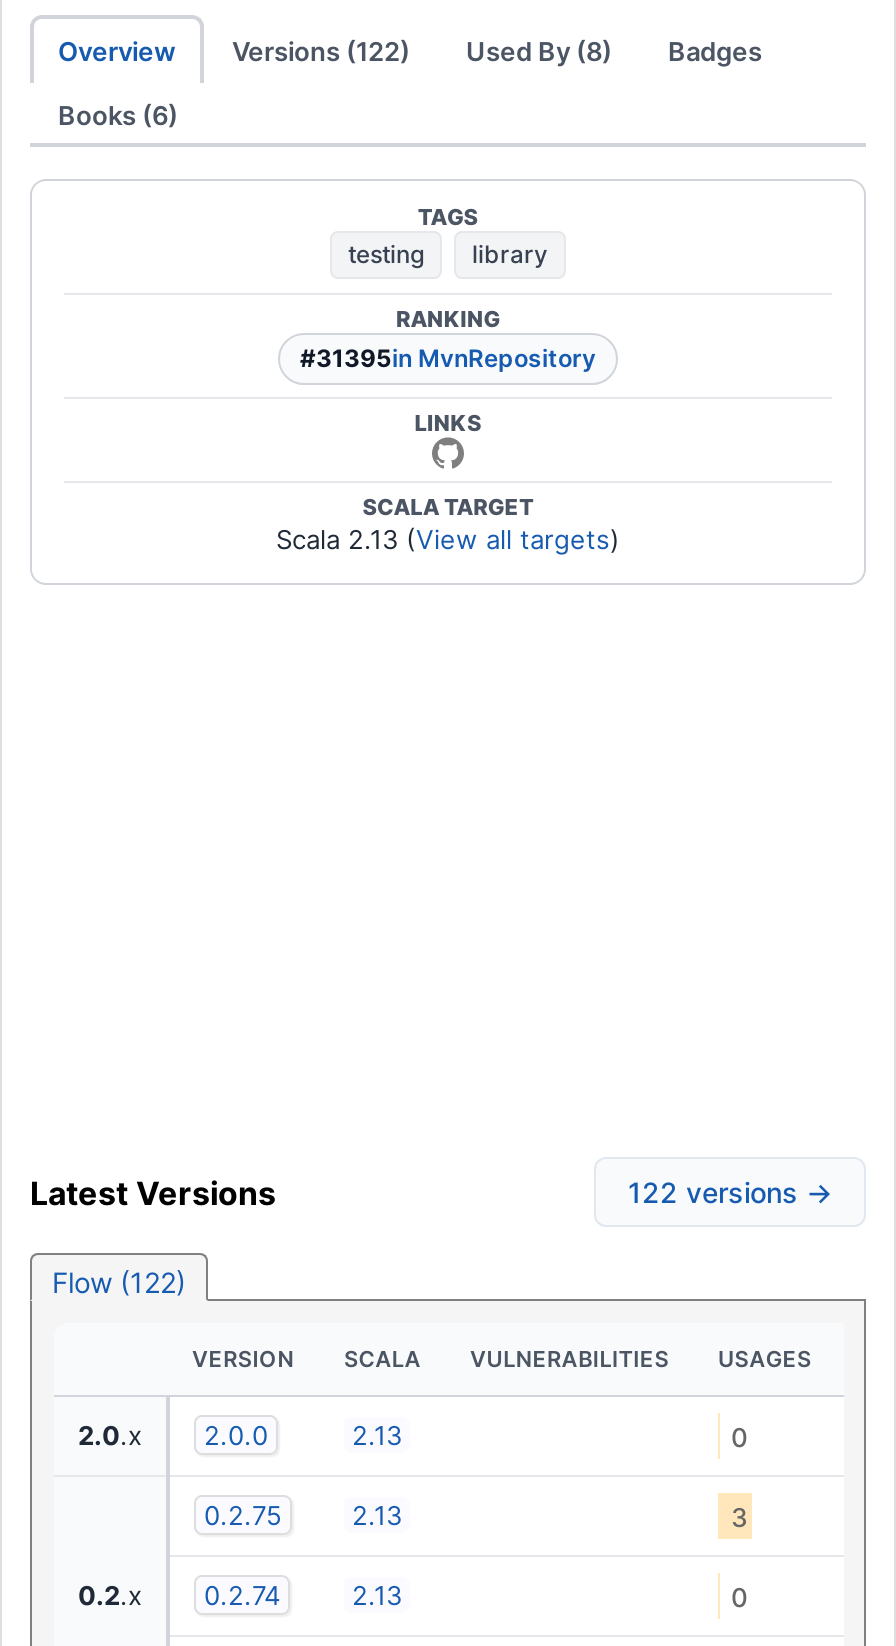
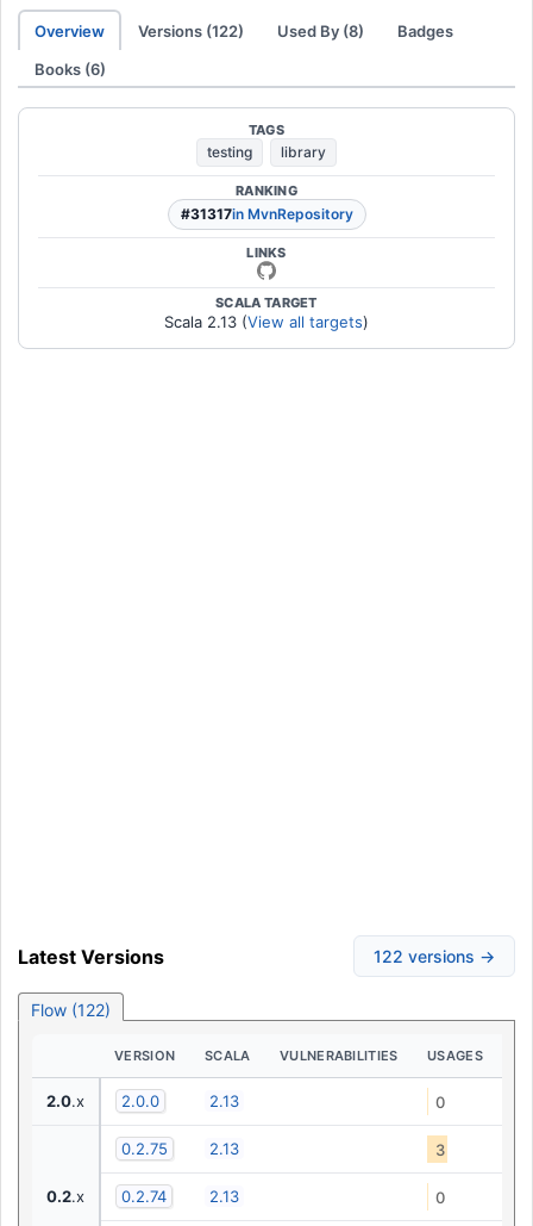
[300,343,596,373] #31395in MvnRepository -> [180,205,353,223] #31317in MvnRepository

